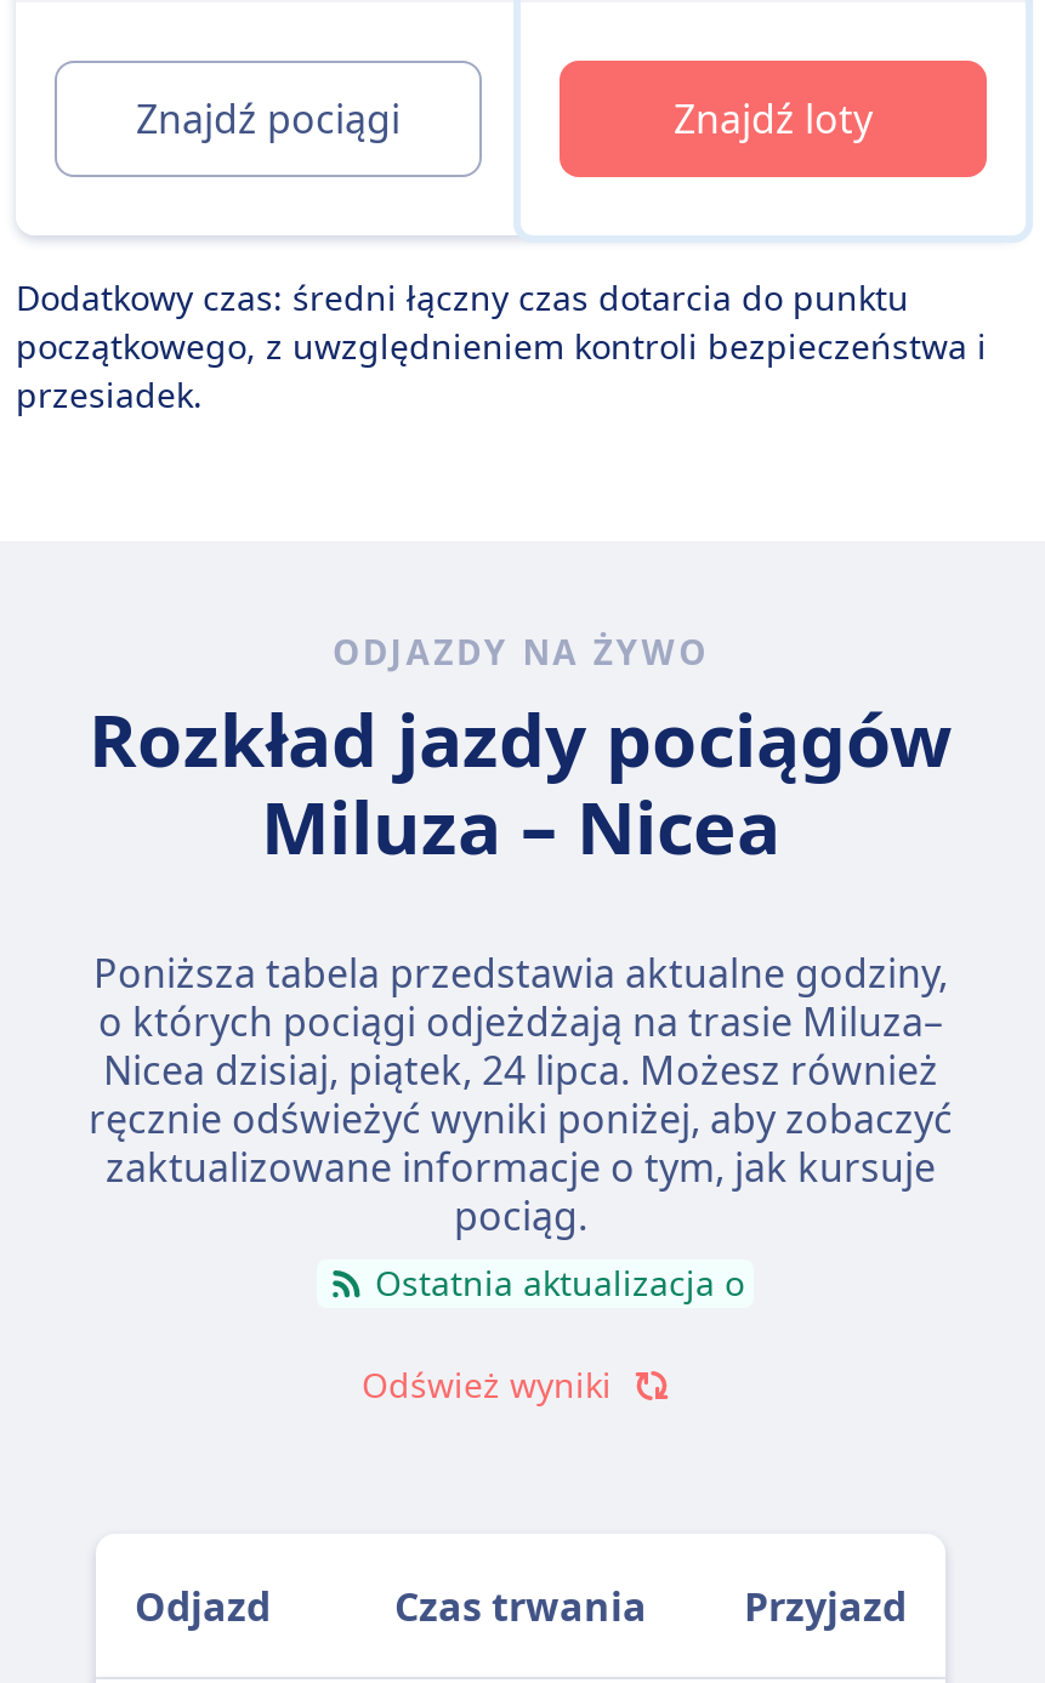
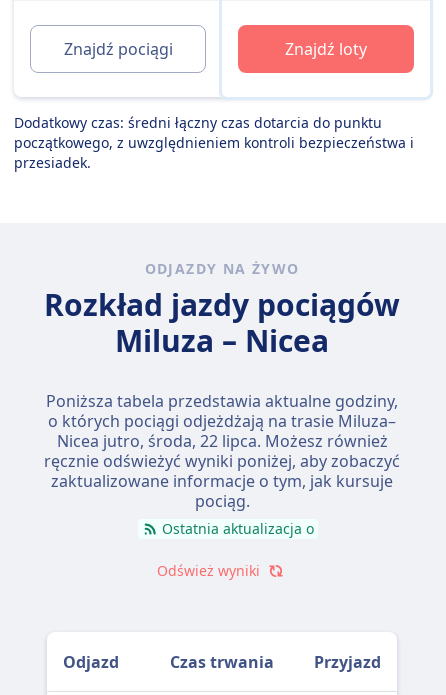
[103,1044,938,1097] Nicea dzisiaj, piątek, 24 lipca. Możesz również -> [56,430,387,452] Nicea jutro, środa, 22 lipca. Możesz również

